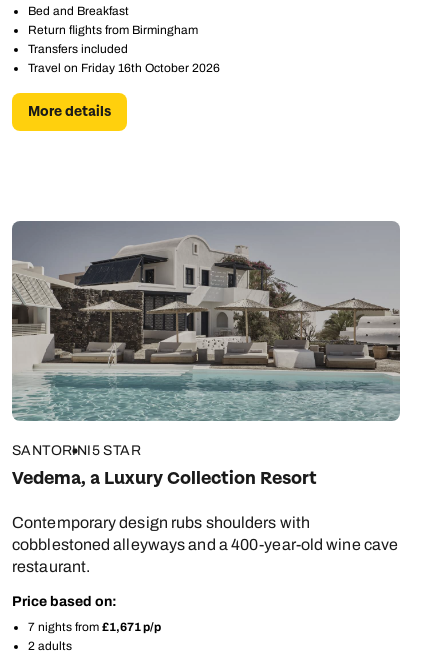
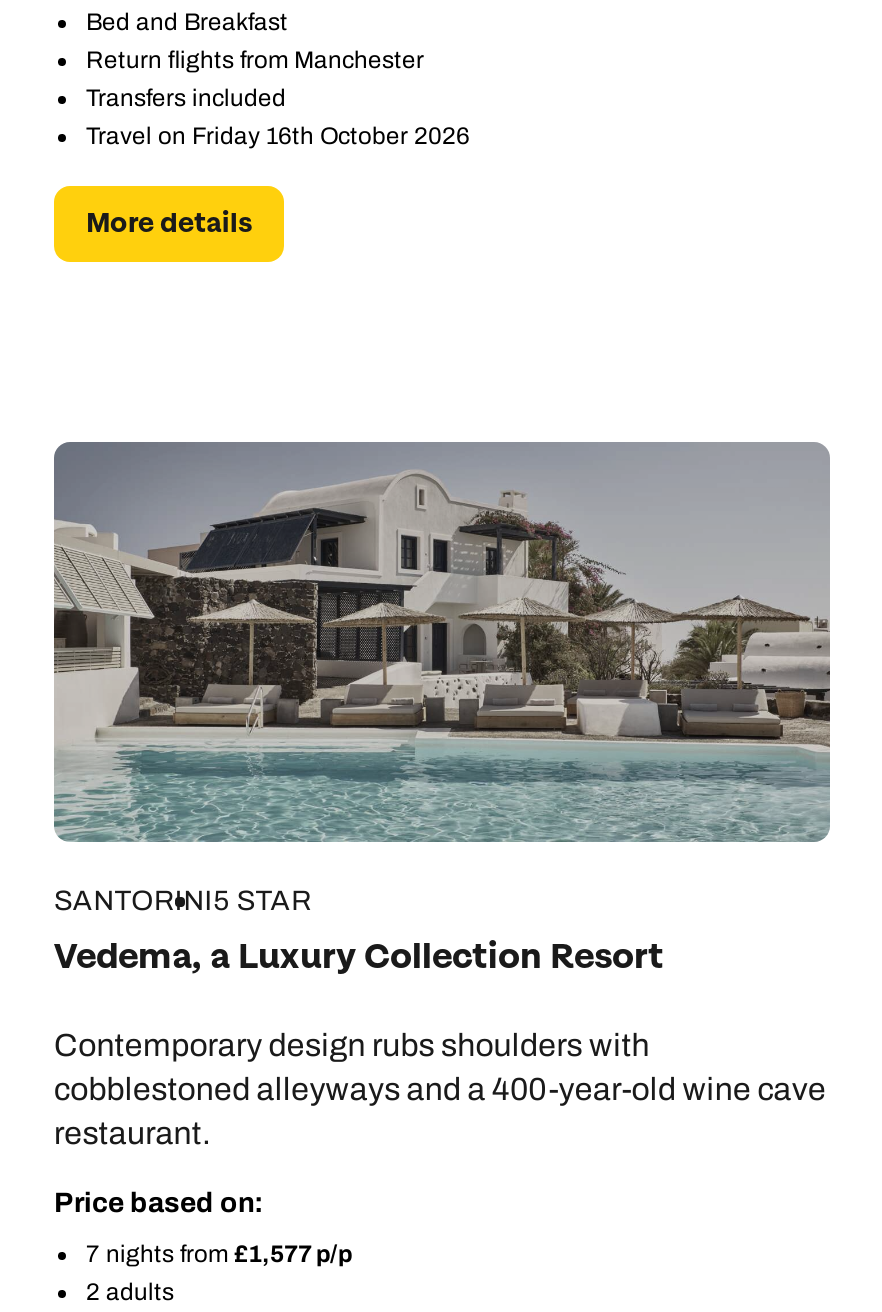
[28,23,198,37] Return flights from Birmingham -> [86,46,424,74] Return flights from Manchester
[28,620,161,634] 7 nights from £1,671 p/p -> [86,1240,352,1268] 7 nights from £1,577 p/p

